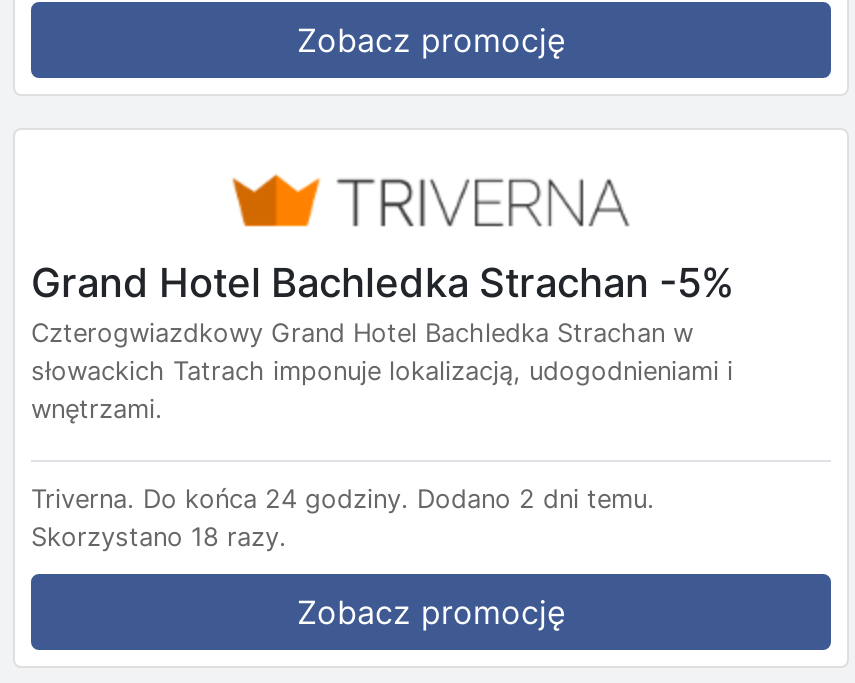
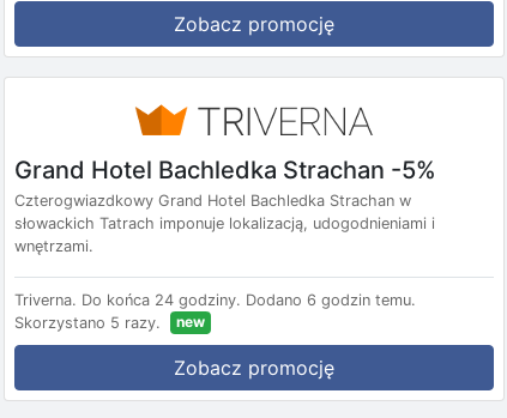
[31,485,655,553] Triverna. Do końca 24 godziny. Dodano 2 dni temu. | Skorzystano 18 razy. -> [14,291,416,332] Triverna. Do końca 24 godziny. Dodano 6 godzin temu. | Skorzystano 5 razy. | new

